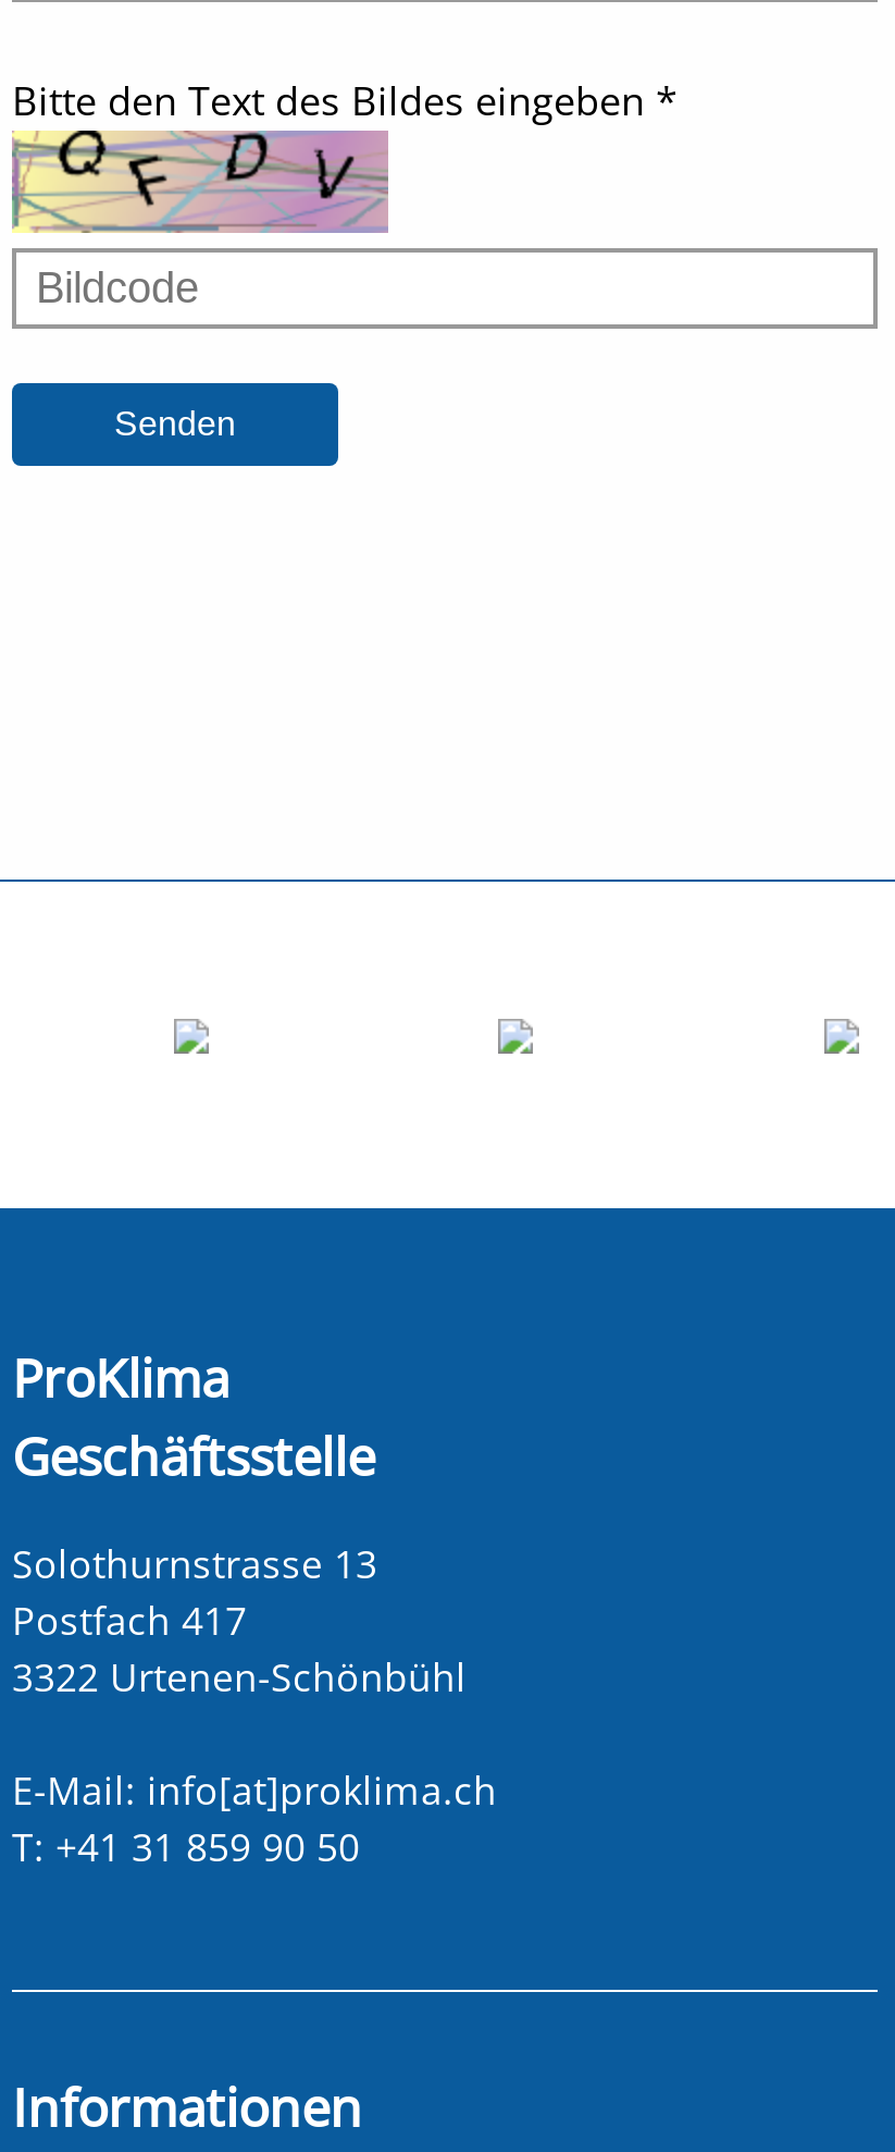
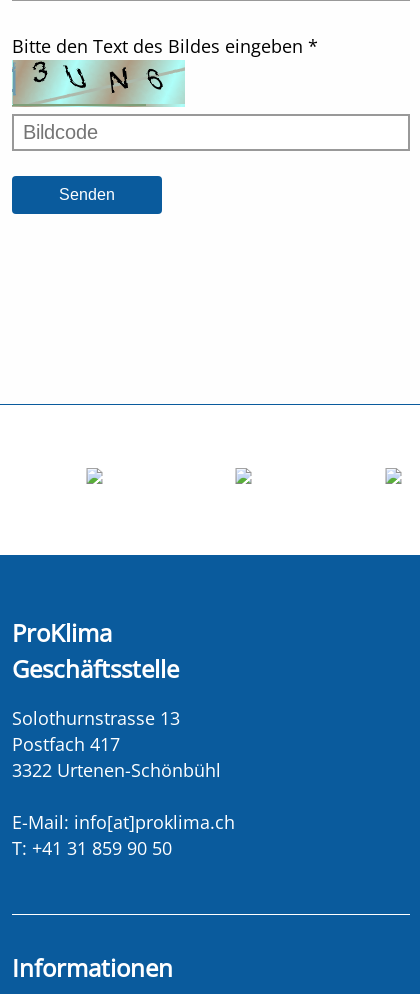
[12,133,388,235] [image] -> [12,61,185,107] [image]

